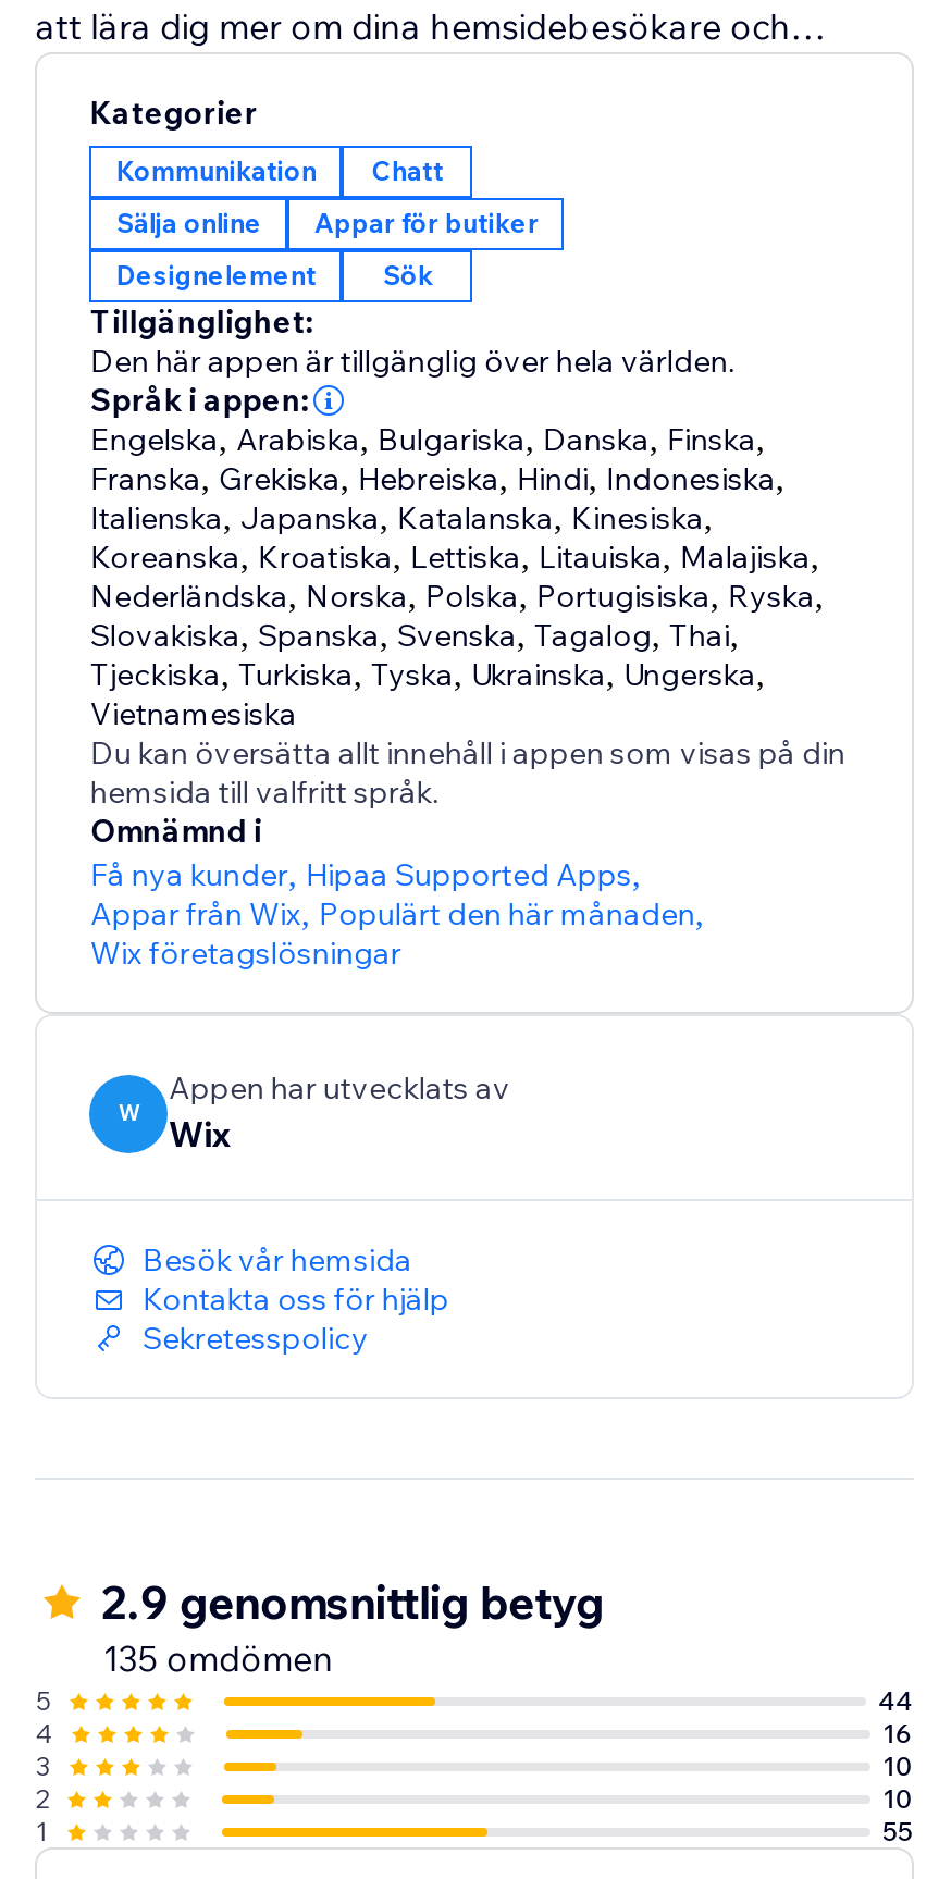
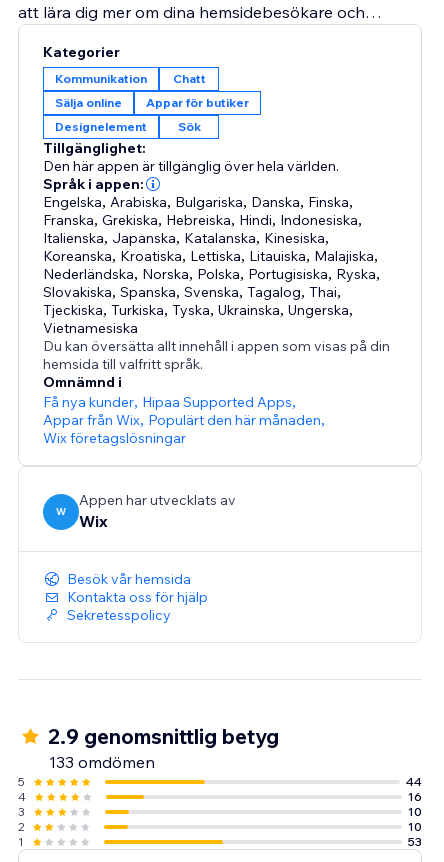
[103,1637,334,1680] 135 omdömen -> [49,752,155,772] 133 omdömen
[883,1815,913,1848] 55 -> [408,834,422,849] 53

